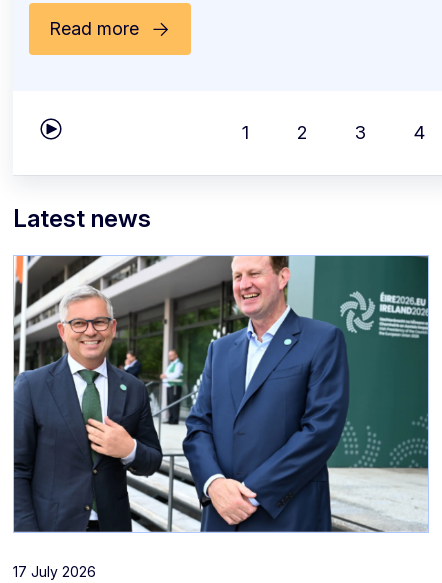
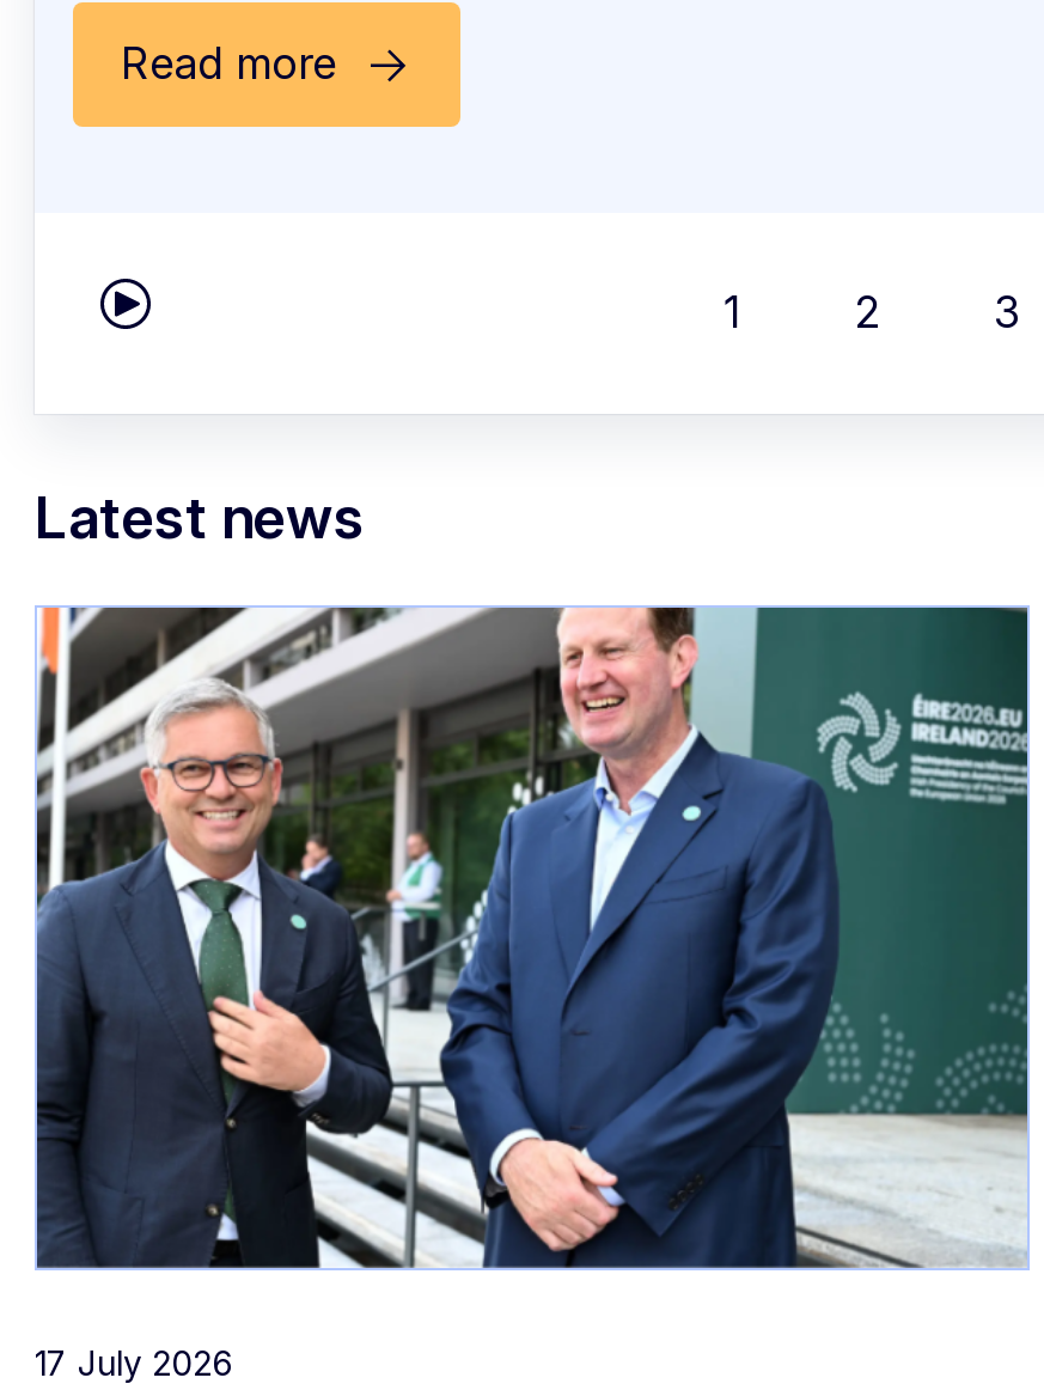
[414,122,425,143] 4 -> none

